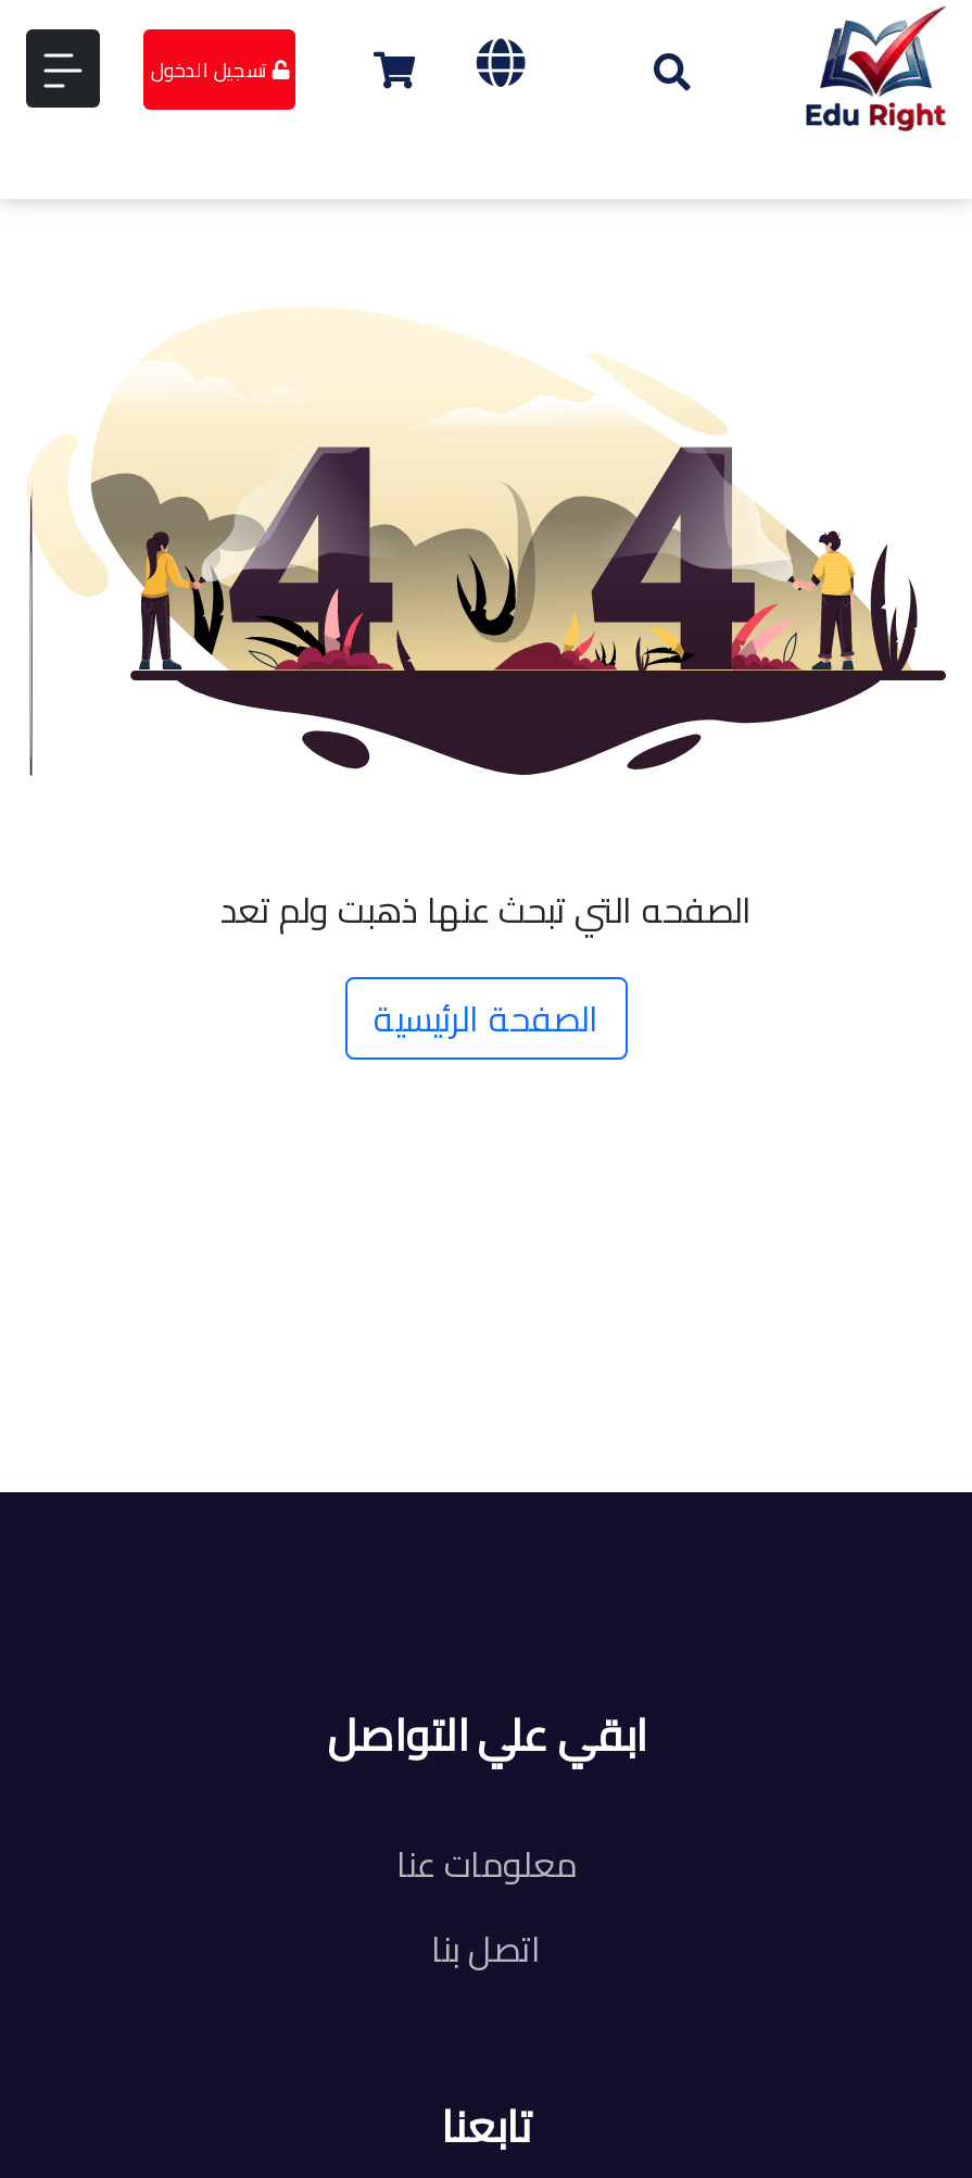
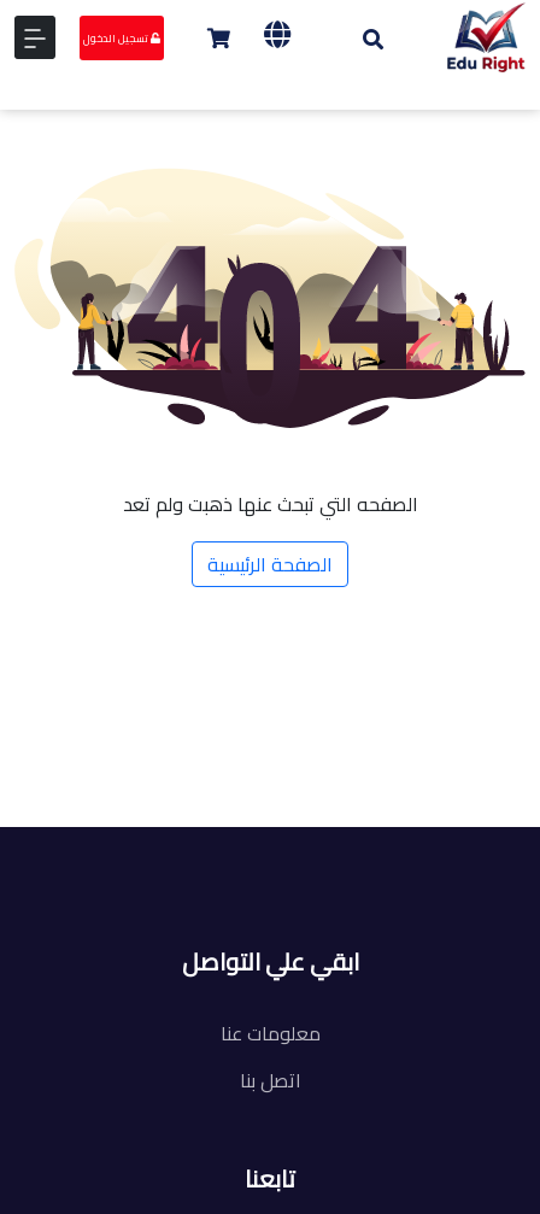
[395,464,541,673] [image] -> [219,254,301,371] [image]

